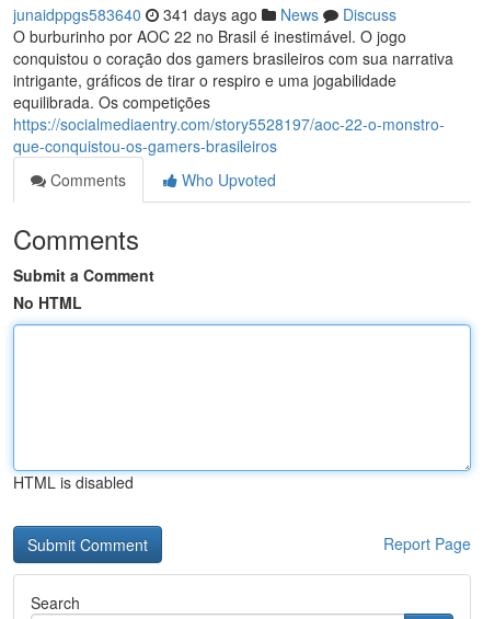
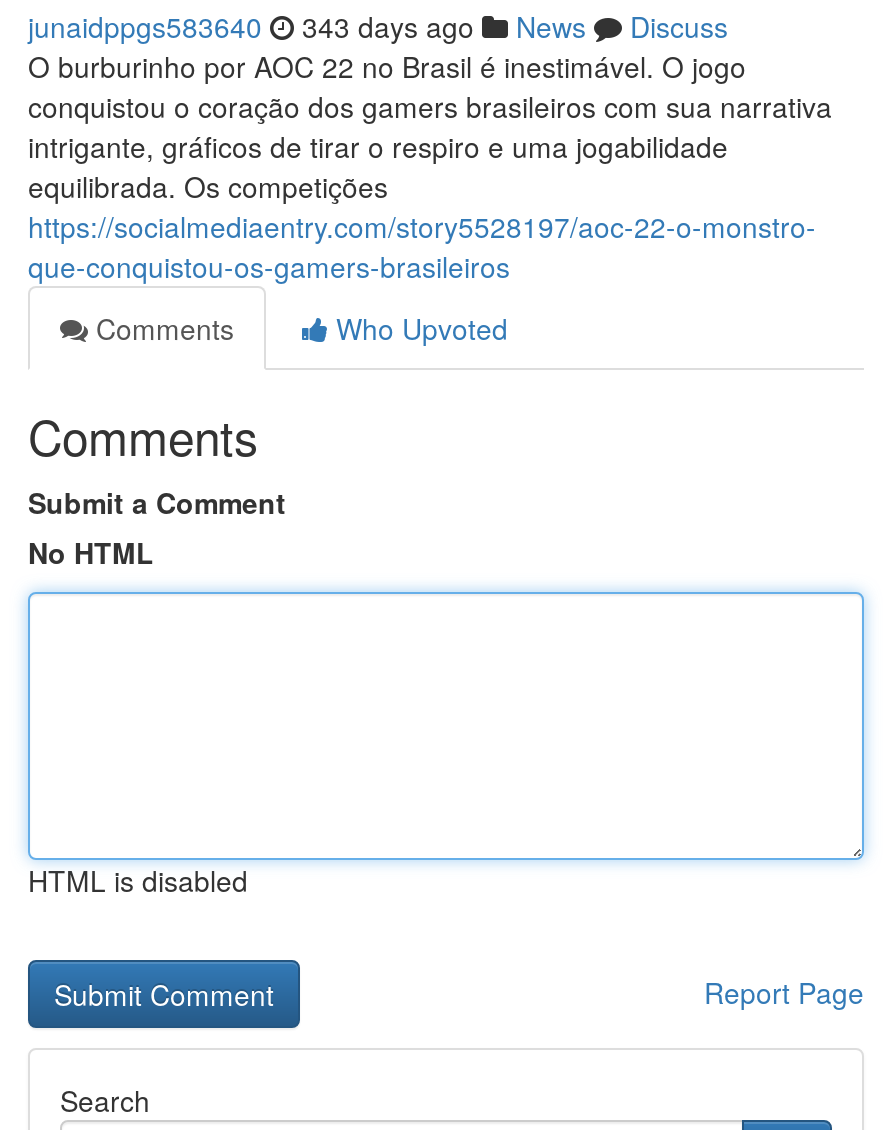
[13,3,396,25] junaidppgs583640 341 days ago News Discuss -> [28,6,728,46] junaidppgs583640 343 days ago News Discuss

